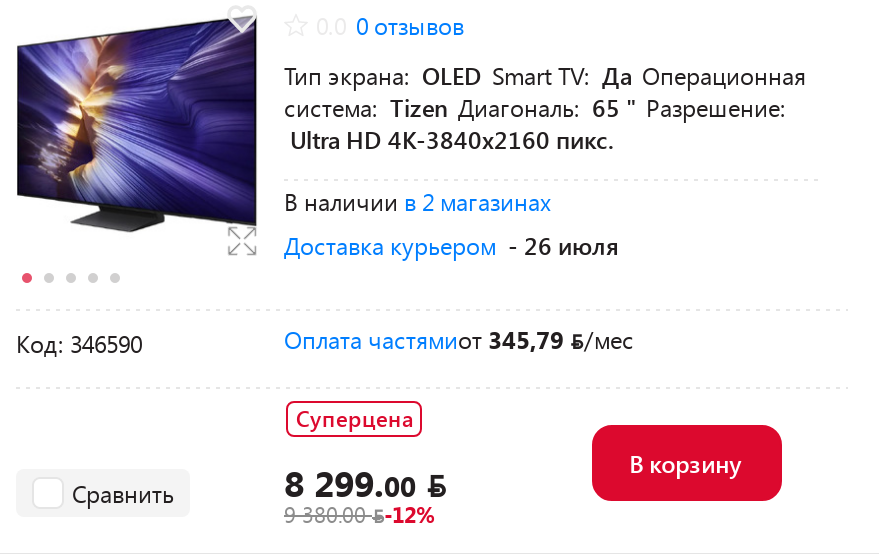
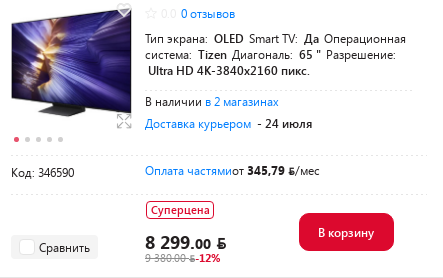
[284,229,618,261] Доставка курьером - 26 июля -> [145,115,312,131] Доставка курьером - 24 июля

